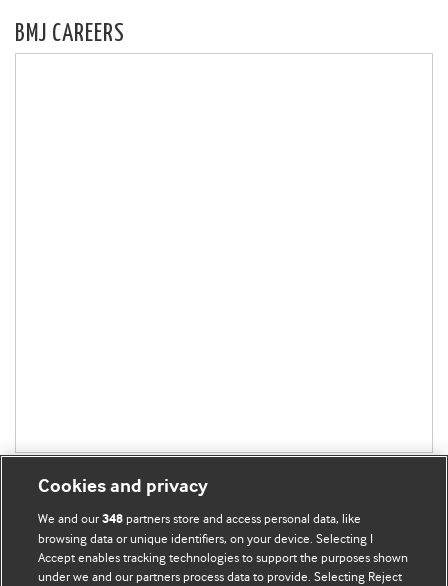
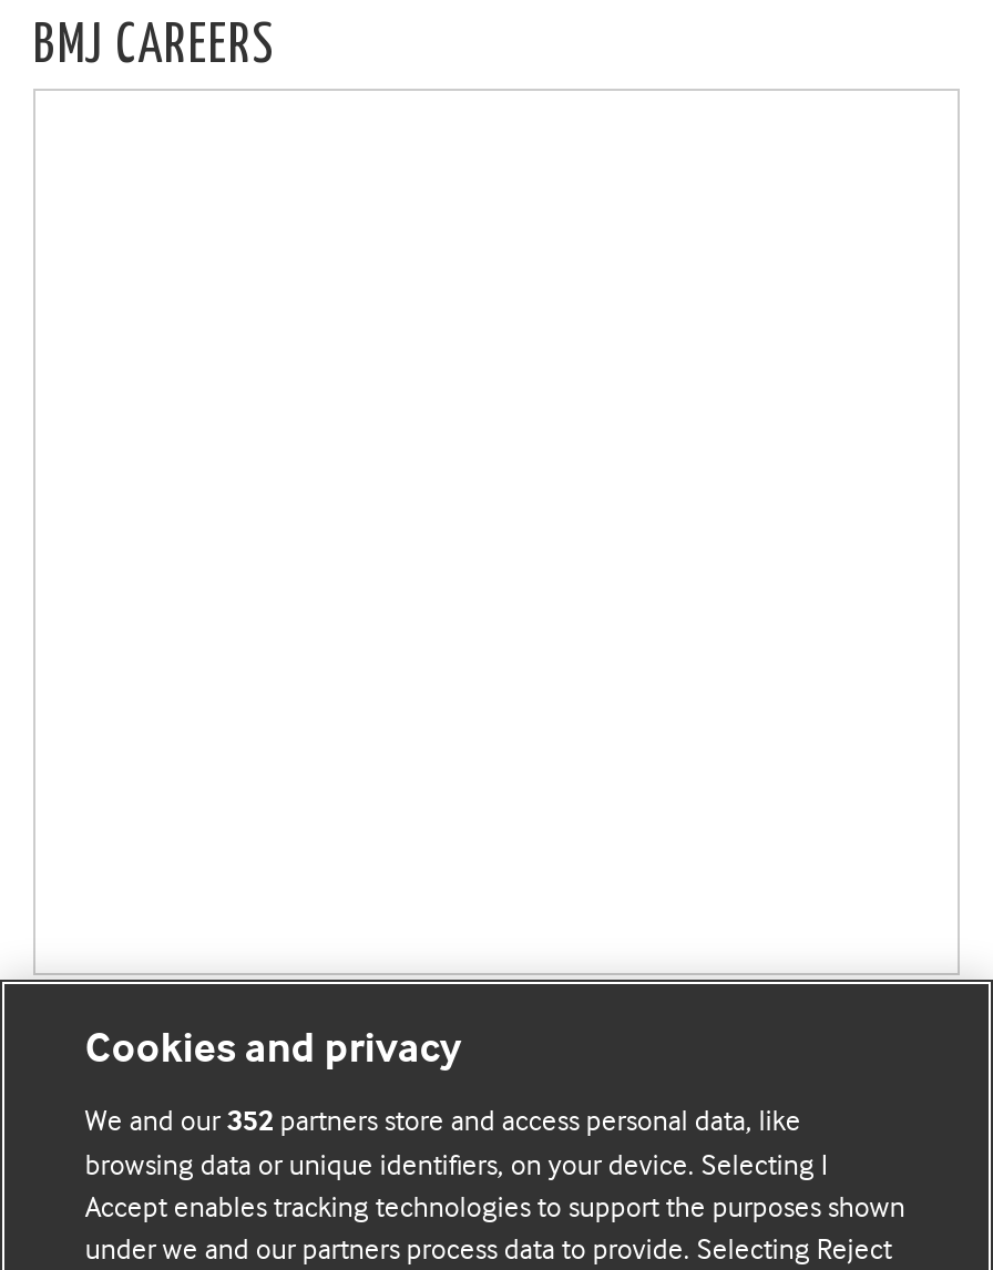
[38,511,361,527] We and our 348 partners store and access personal data, like -> [85,1104,801,1139] We and our 352 partners store and access personal data, like

